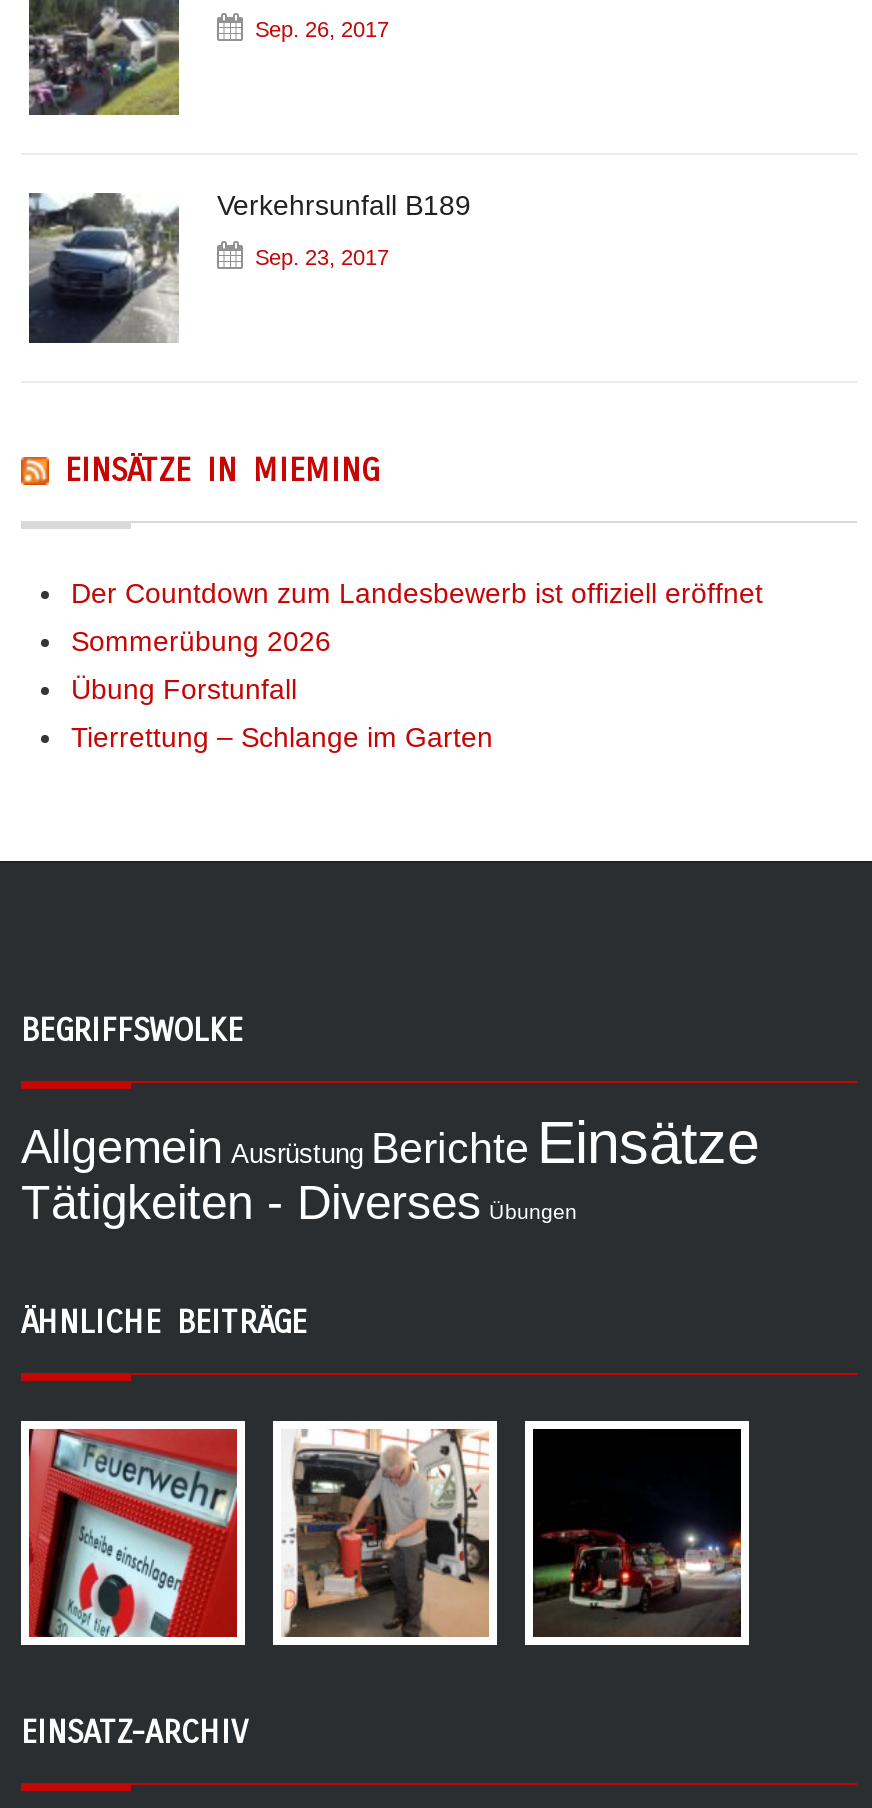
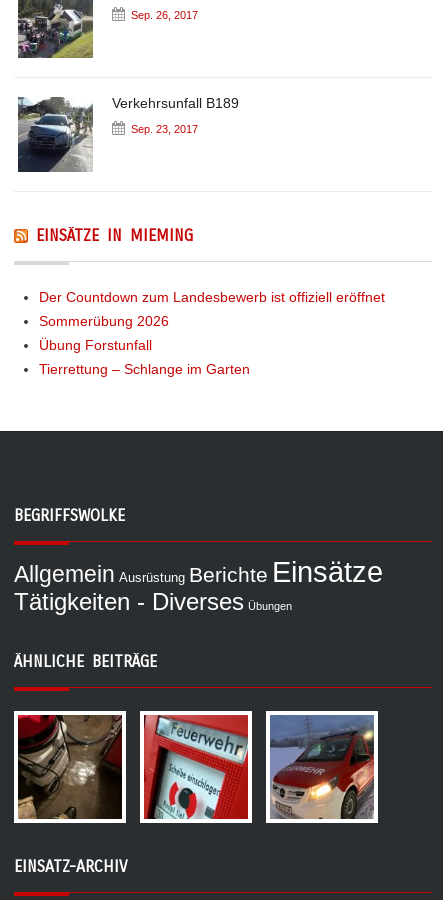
[25,1420,241,1646] [image] -> [17,714,123,820] [image]
[277,1420,493,1646] [image] -> [143,714,249,820] [image]
[529,1420,745,1646] [image] -> [269,715,375,820] [image]

